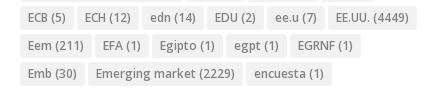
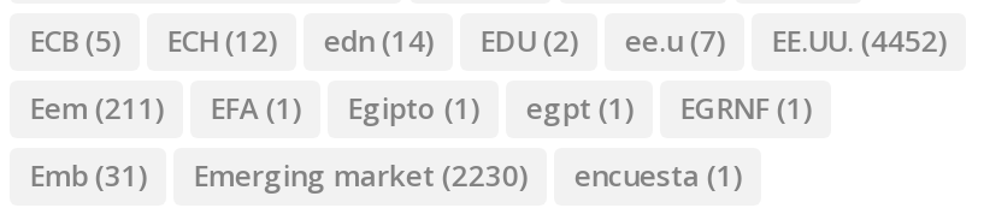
[28,8,409,25] ECB (5) ECH (12) edn (14) EDU (2) ee.u (7) EE.UU. (4449) -> [30,20,948,61] ECB (5) ECH (12) edn (14) EDU (2) ee.u (7) EE.UU. (4452)
[28,64,77,81] Emb (30) -> [30,155,148,196] Emb (31)
[96,64,235,81] Emerging market (2229) -> [194,155,528,196] Emerging market (2230)

